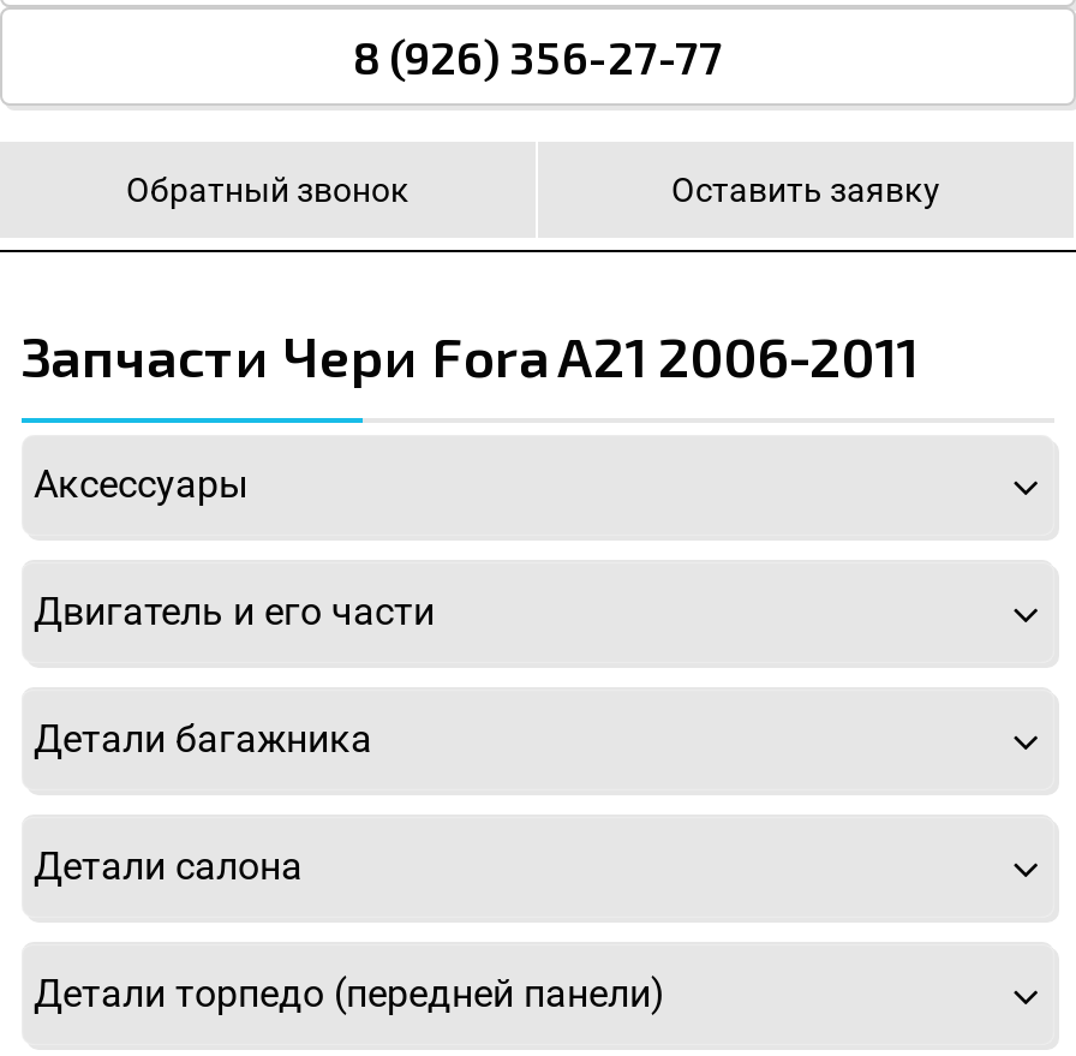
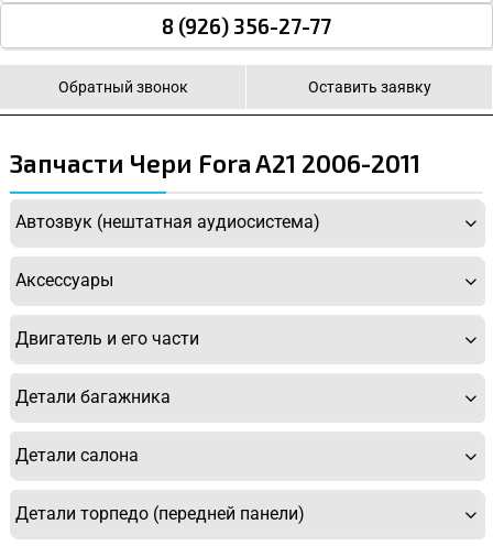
none -> [15,212,320,233] Автозвук (нештатная аудиосистема)

